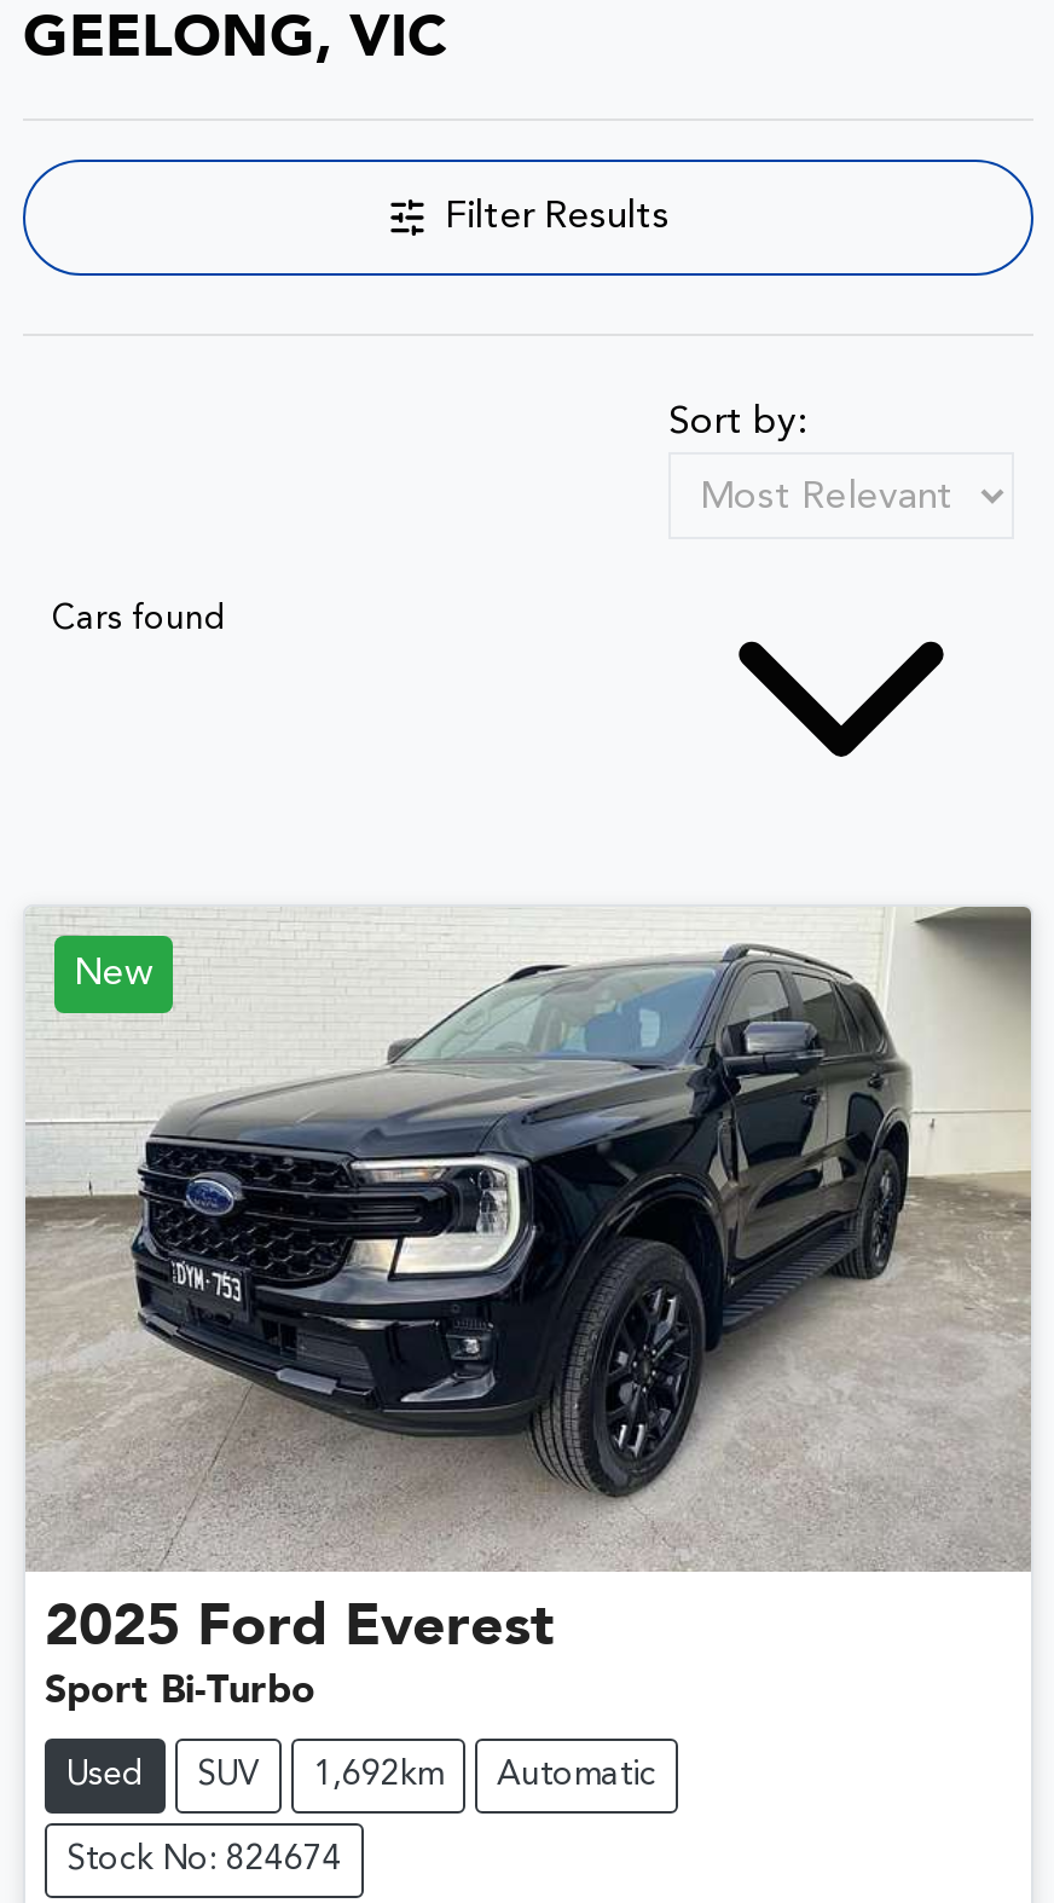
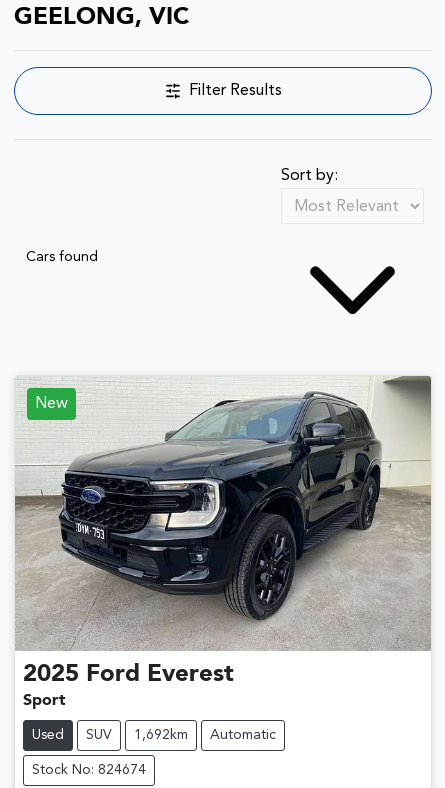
[45,1672,315,1711] Sport Bi-Turbo -> [23,692,66,708] Sport

